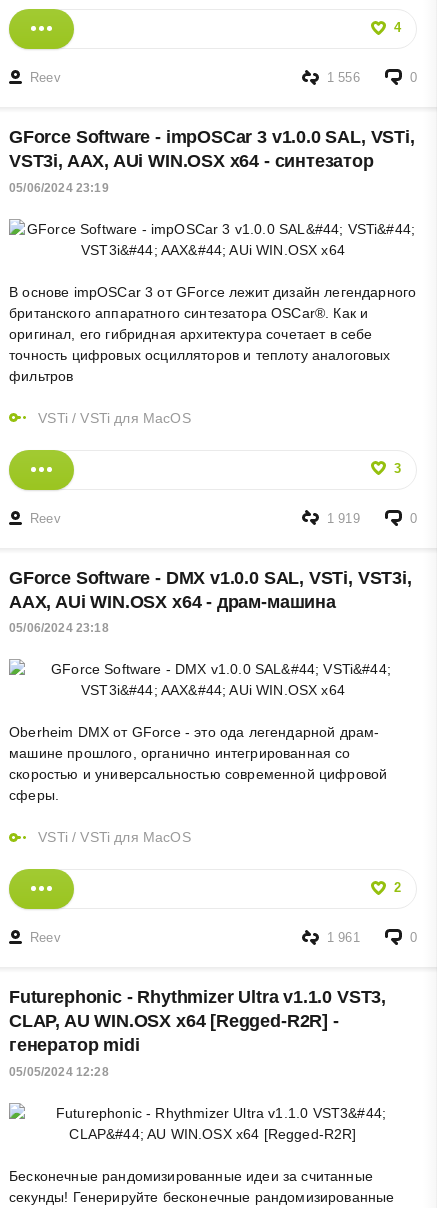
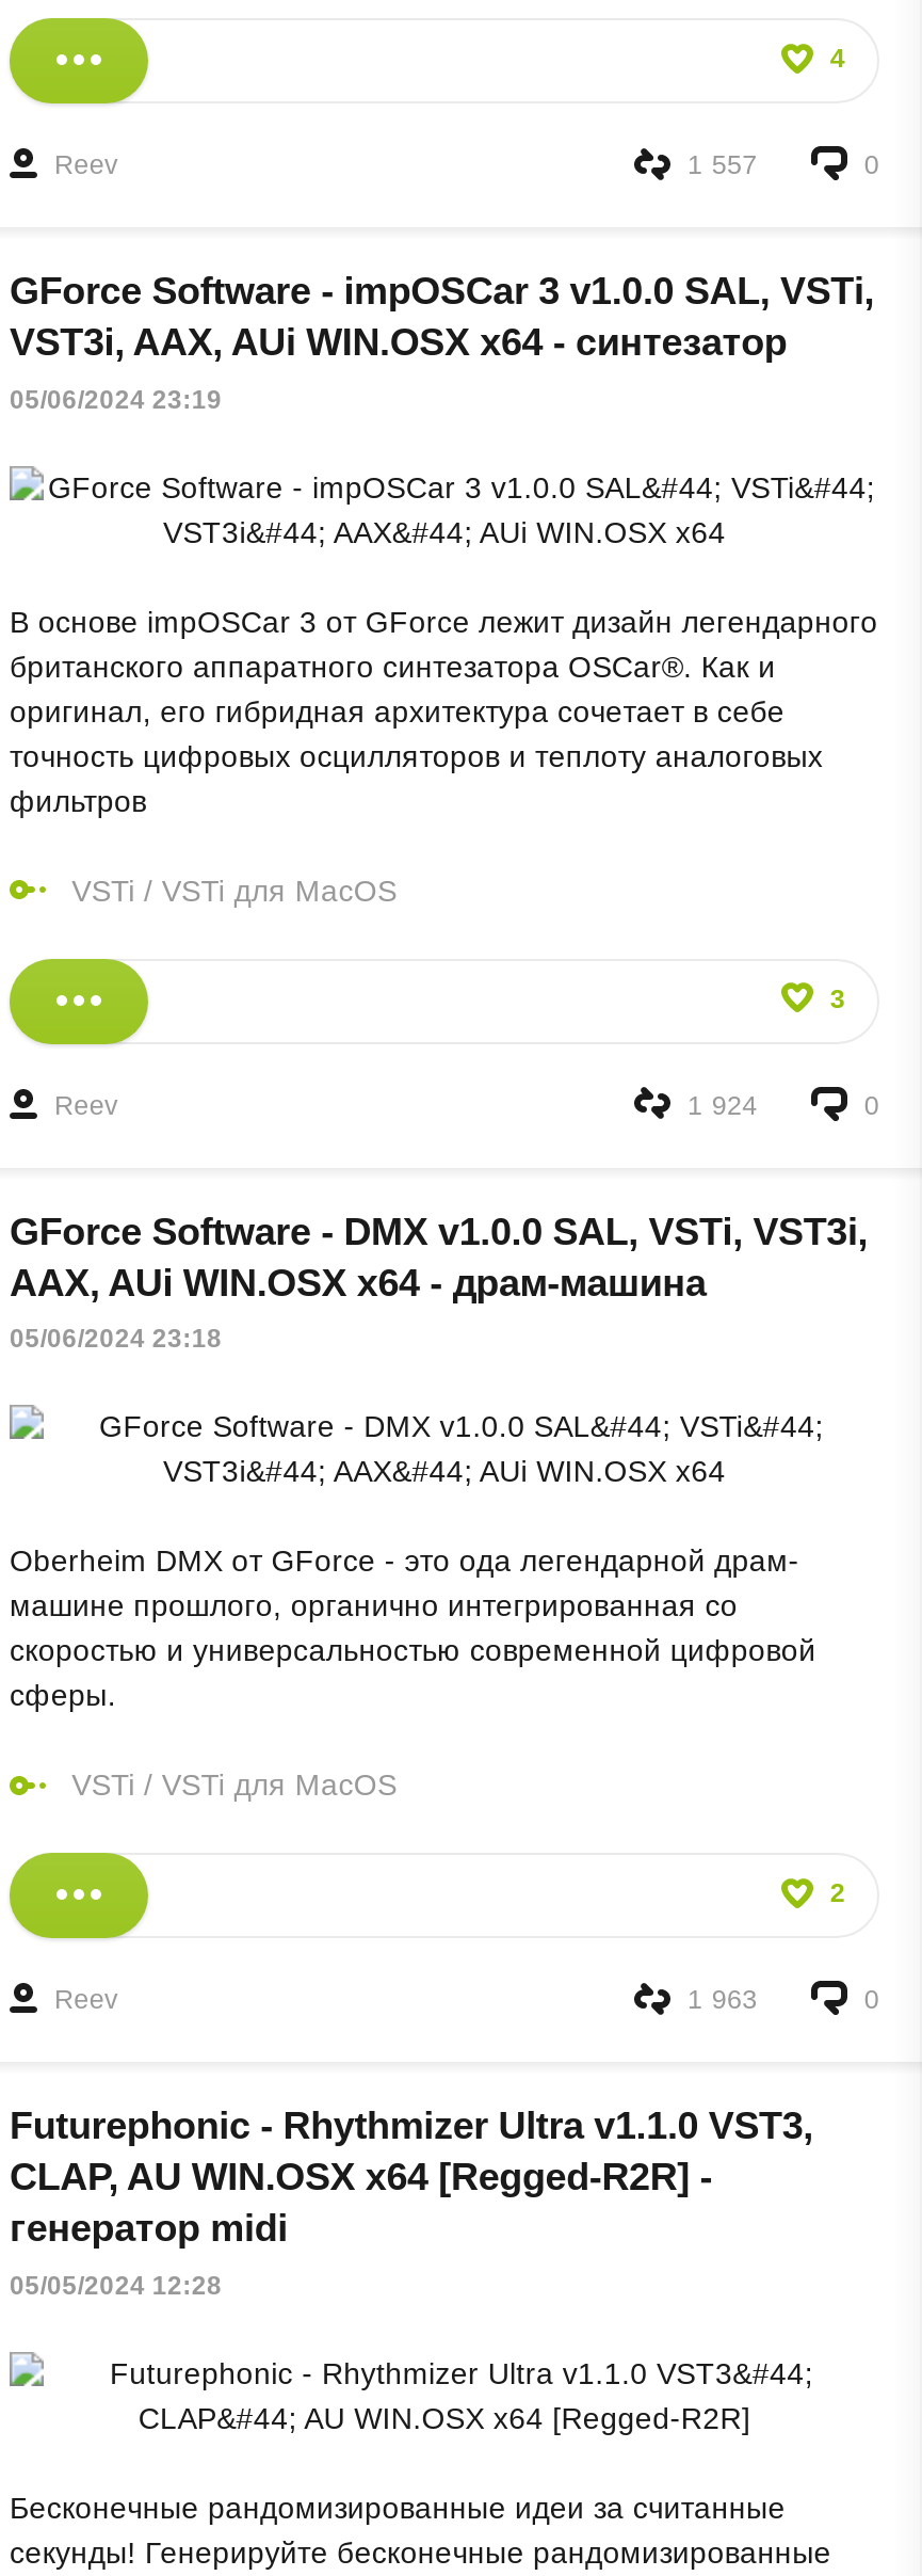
[327,71,360,85] 1 556 -> [688,150,757,180] 1 557
[327,511,360,525] 1 919 -> [688,1090,757,1120] 1 924
[327,931,360,945] 1 961 -> [688,1985,757,2015] 1 963

